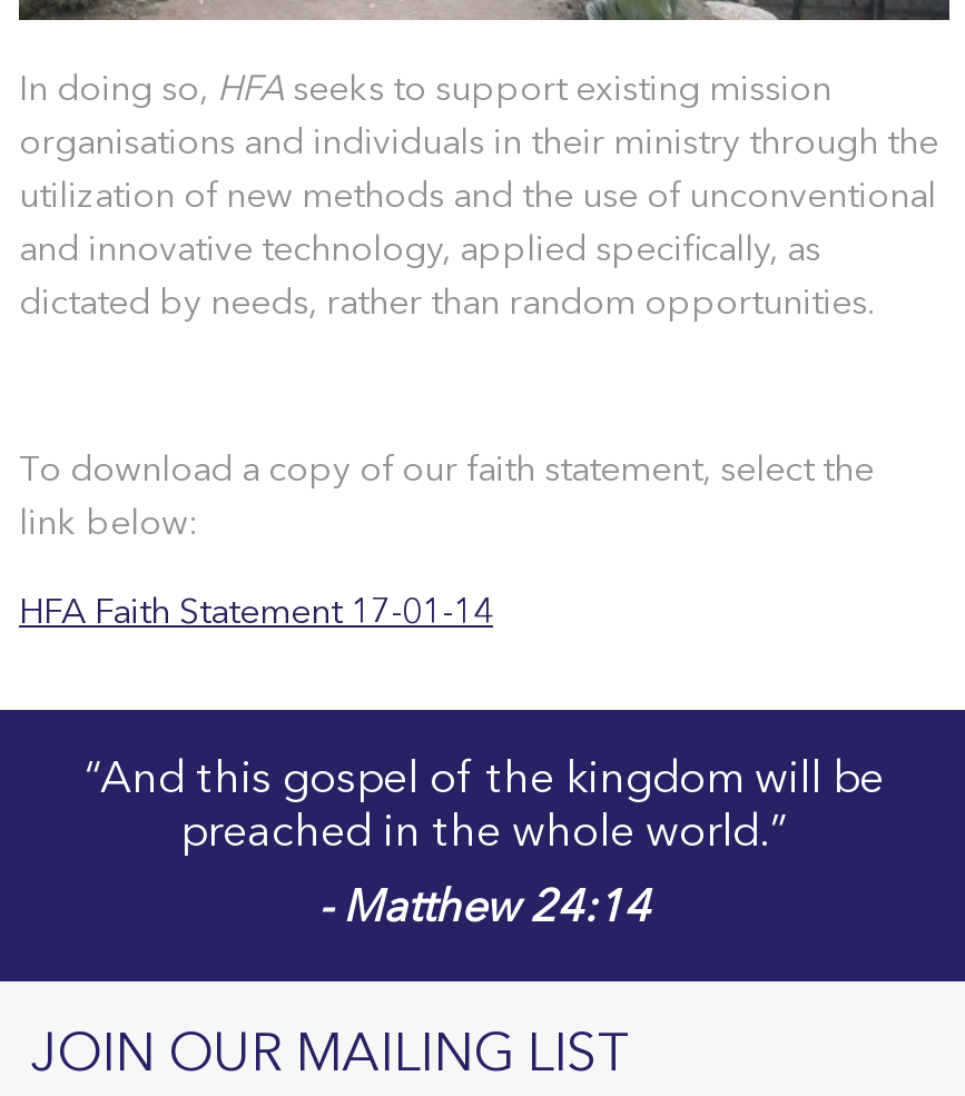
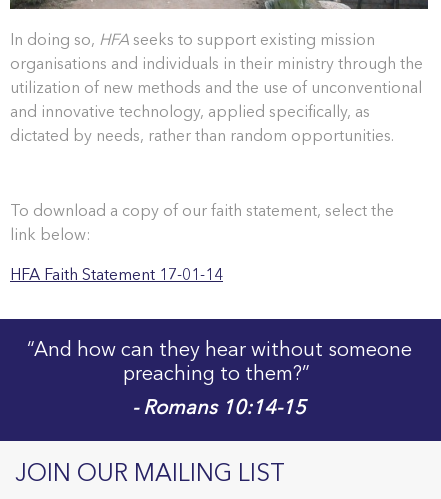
[85,758,884,856] “And this gospel of the kingdom will be | preached in the whole world.” -> [26,340,411,384] “And how can they hear without someone | preaching to them?”
[318,887,650,931] - Matthew 24:14 -> [132,398,306,418] - Romans 10:14-15

